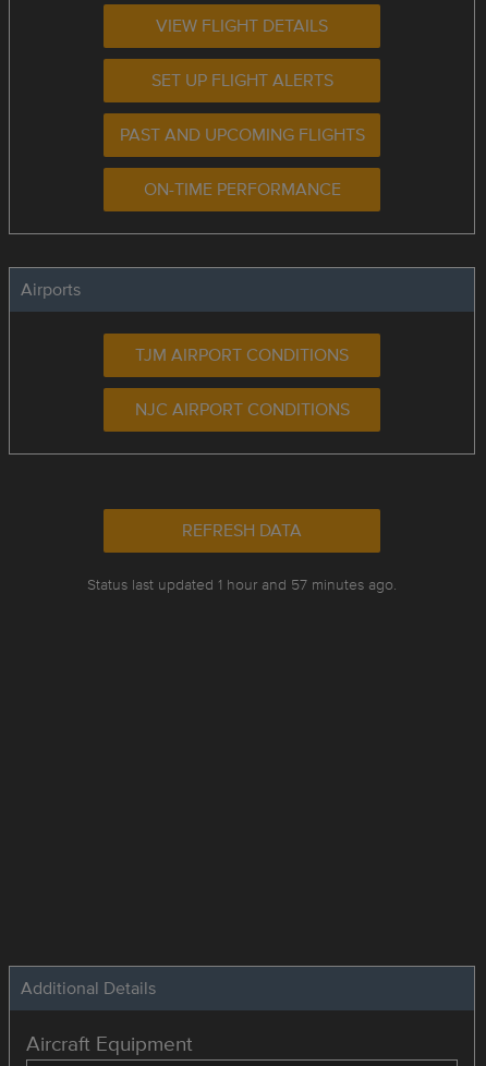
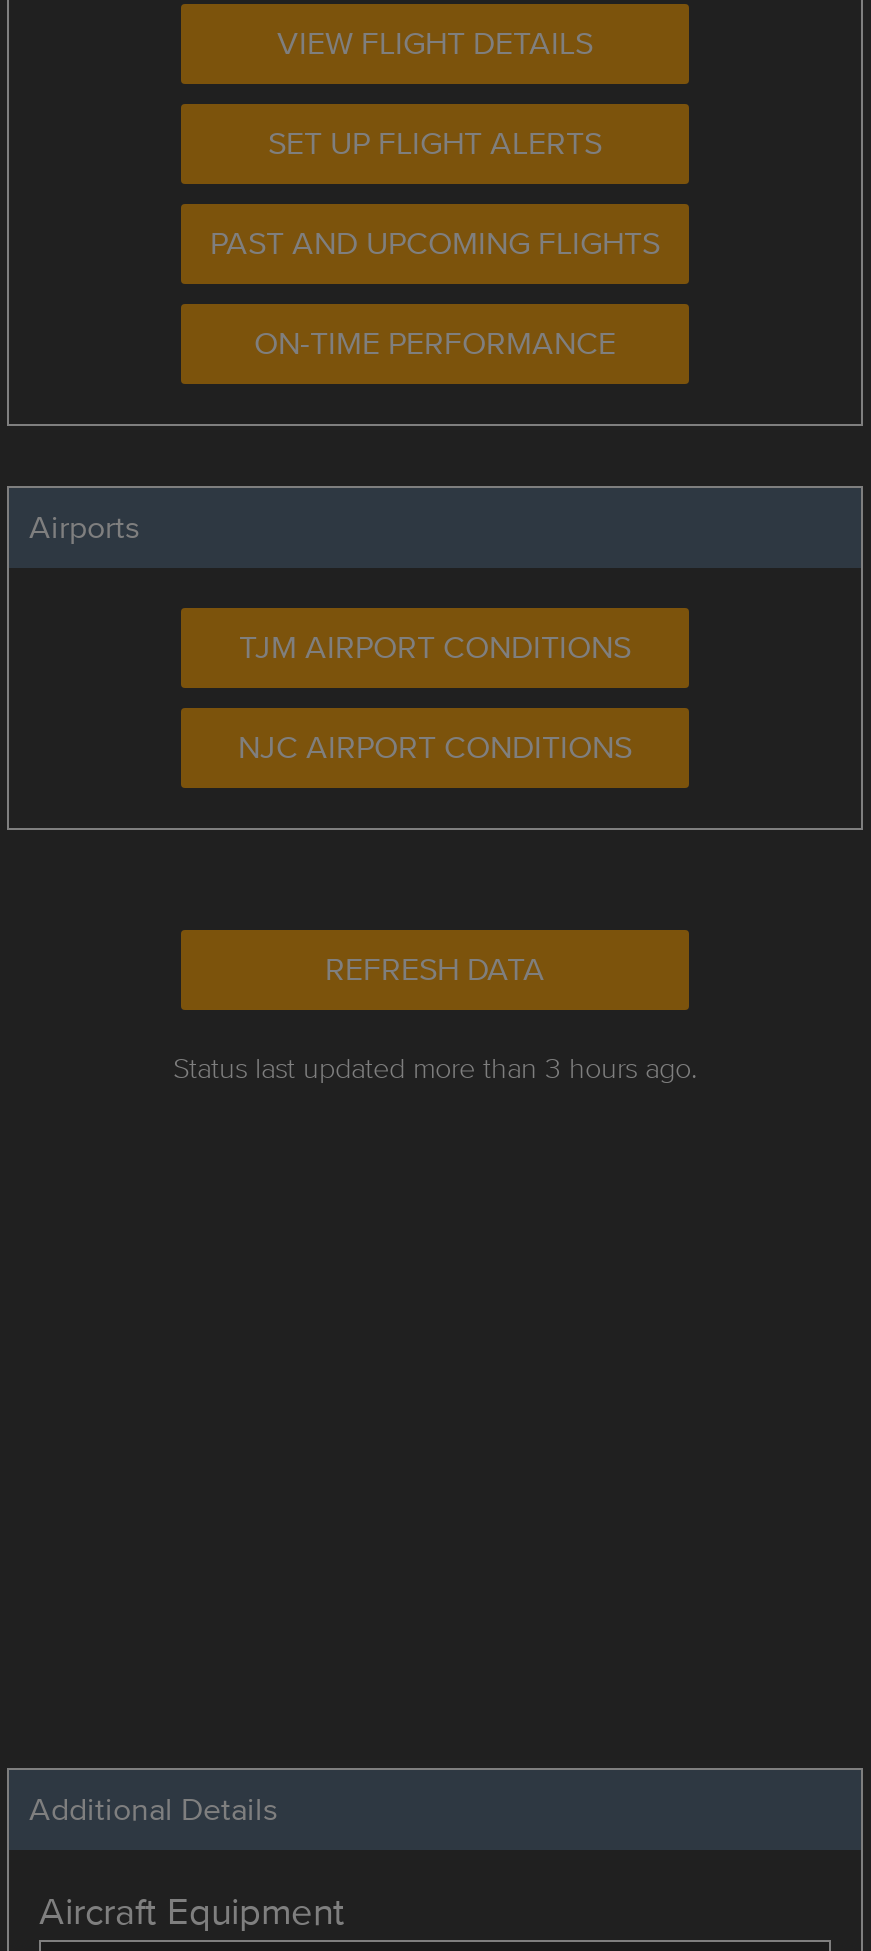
[87,573,397,596] Status last updated 1 hour and 57 minutes ago. -> [173,1047,697,1089] Status last updated more than 3 hours ago.

